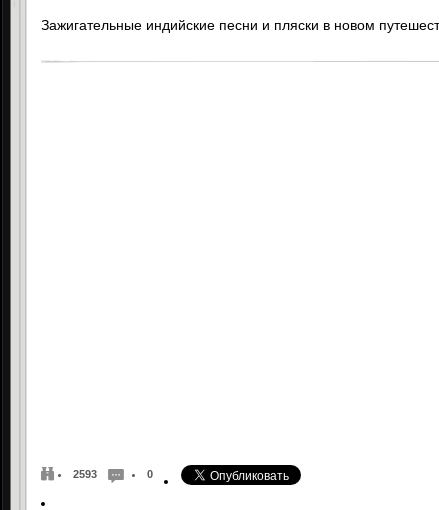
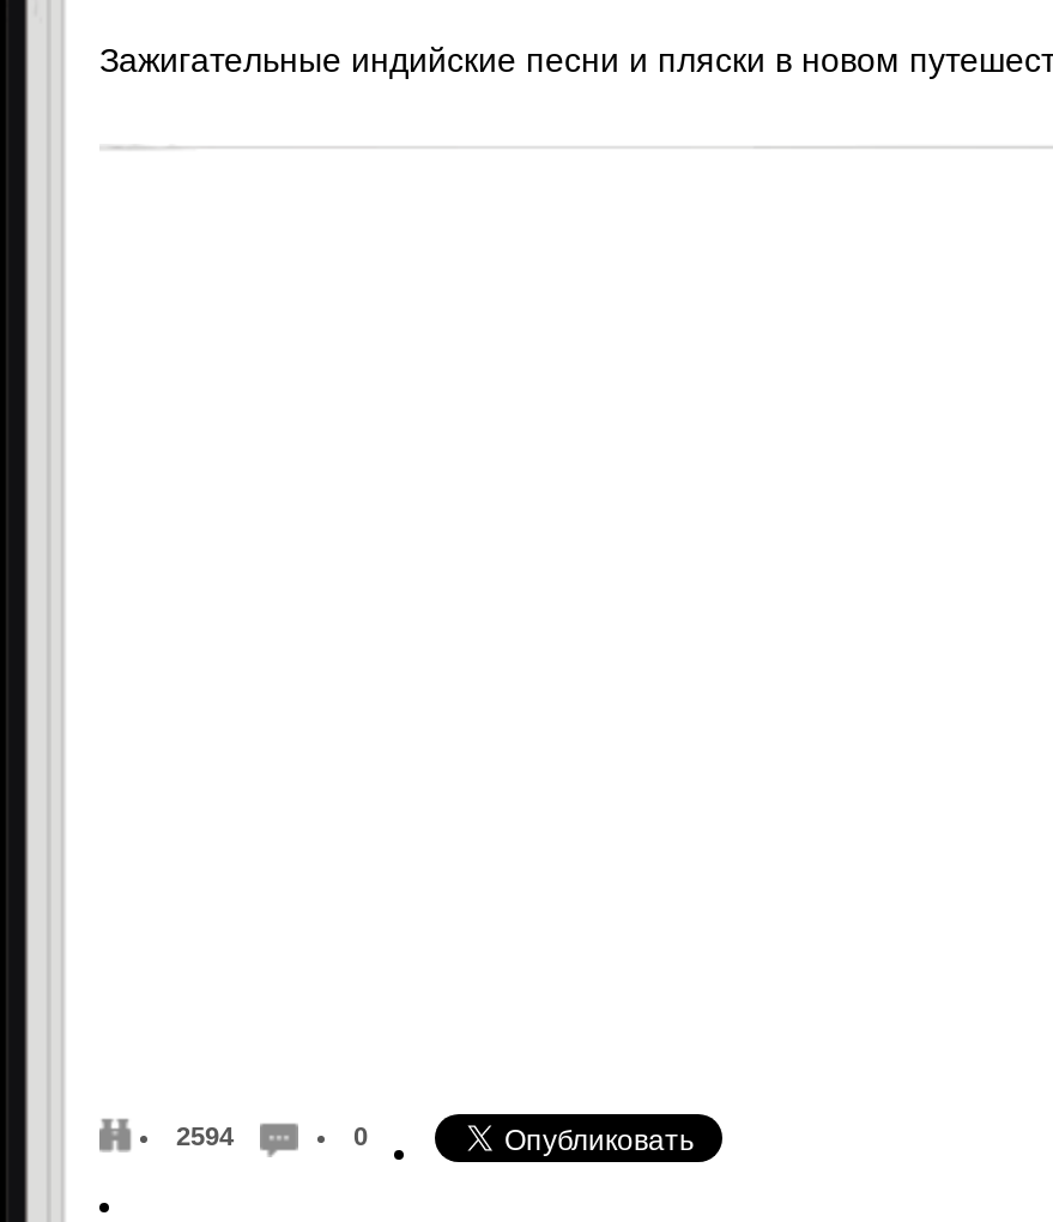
[73,468,97,480] 2593 -> [176,1121,234,1150] 2594

